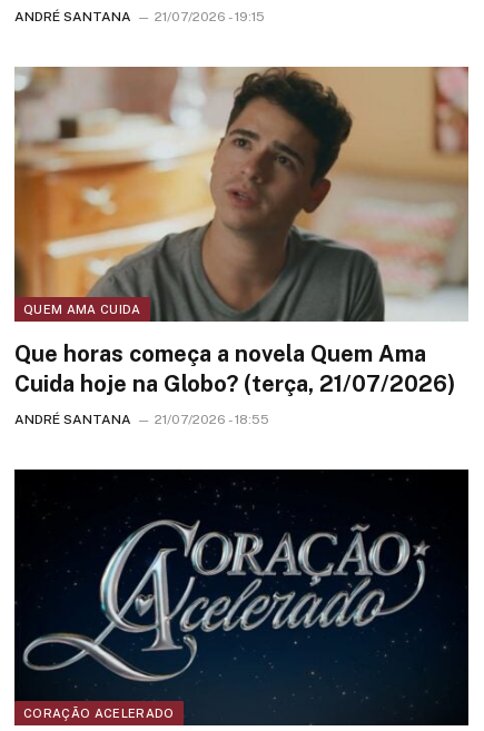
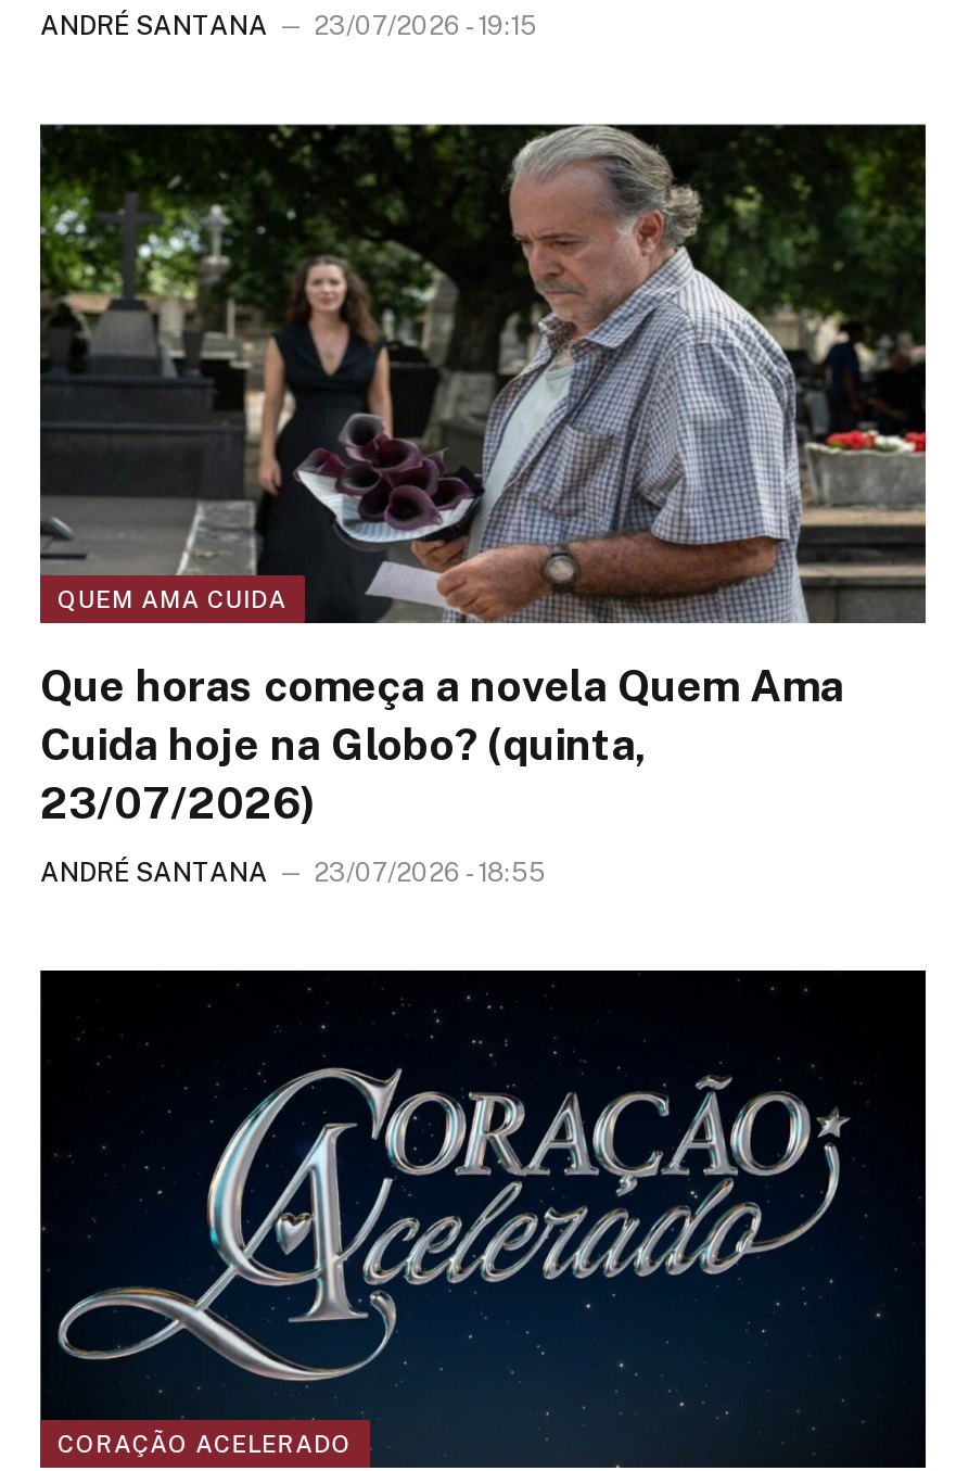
[14,8,265,24] ANDRÉ SANTANA 21/07/2026 - 19:15 -> [40,11,537,41] ANDRÉ SANTANA 23/07/2026 - 19:15
[13,66,470,322] [image] -> [38,123,928,624] [image]
[14,371,455,397] Cuida hoje na Globo? (terça, 21/07/2026) -> [40,718,646,828] Cuida hoje na Globo? (quinta, | 23/07/2026)
[14,412,269,427] ANDRÉ SANTANA 21/07/2026 - 18:55 -> [40,857,546,887] ANDRÉ SANTANA 23/07/2026 - 18:55

